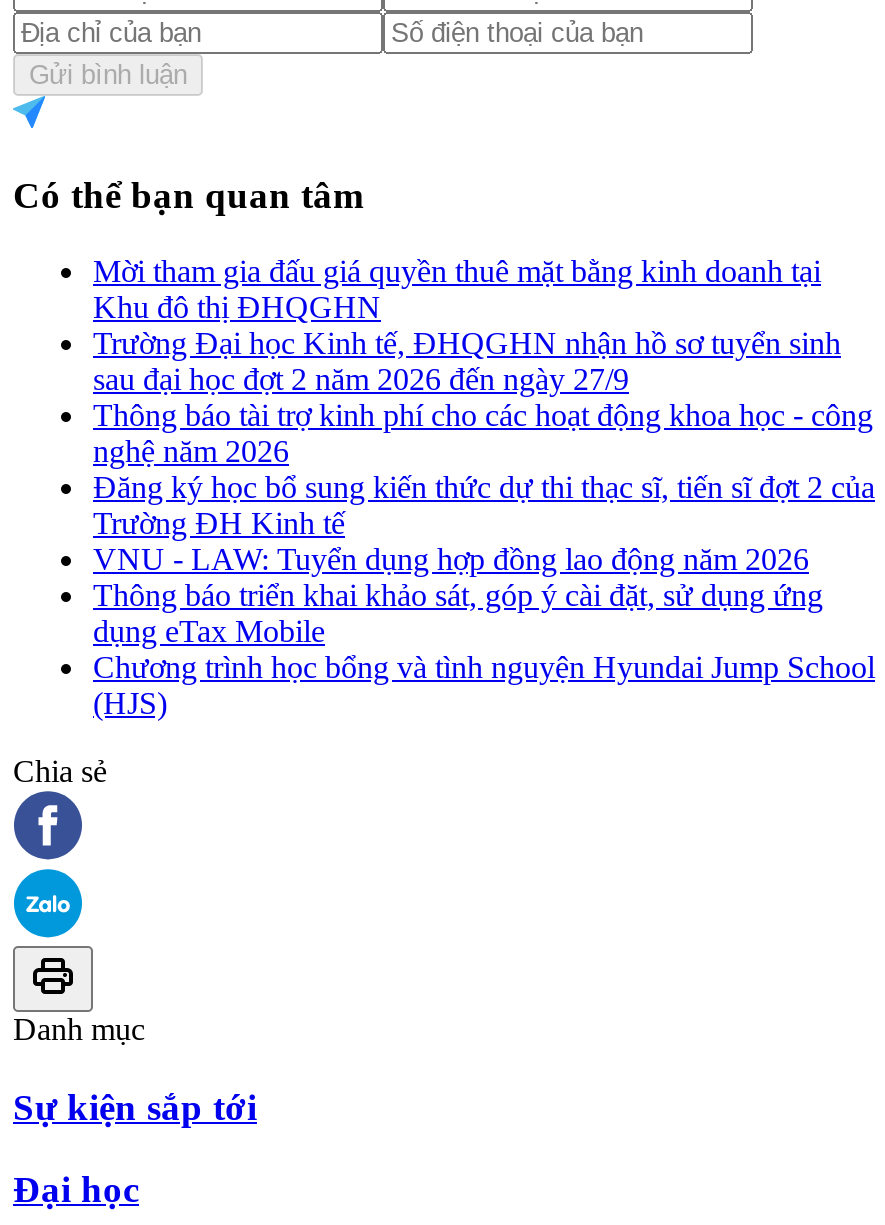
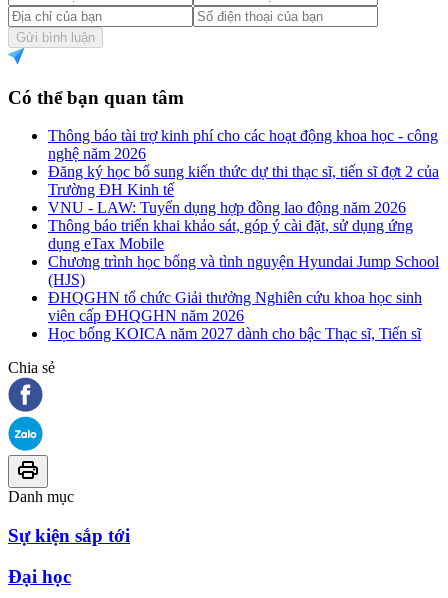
[93,255,841,397] Mời tham gia đấu giá quyền thuê mặt bằng kinh doanh tại | Khu đô thị ĐHQGHN | Trường Đại học Kinh tế, ĐHQGHN nhận hồ sơ tuyển sinh | sau đại học đợt 2 năm 2026 đến ngày 27/9 -> none
moved [93,399,875,721] -> [48,127,439,288]: Thông báo tài trợ kinh phí cho các hoạt động khoa học - công | nghệ năm 2026 | Đăng ký học bổ sung kiến thức dự thi thạc sĩ, tiến sĩ đợt 2 của | ... | Chương trình học bổng và tình nguyện Hyundai Jump School | (HJS)
none -> [48,289,422,342] ĐHQGHN tổ chức Giải thưởng Nghiên cứu khoa học sinh | viên cấp ĐHQGHN năm 2026 | Học bổng KOICA năm 2027 dành cho bậc Thạc sĩ, Tiến sĩ

